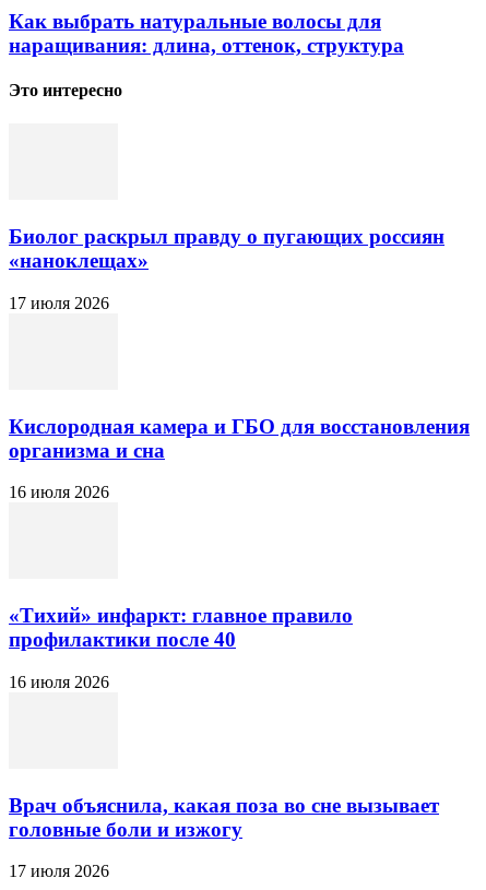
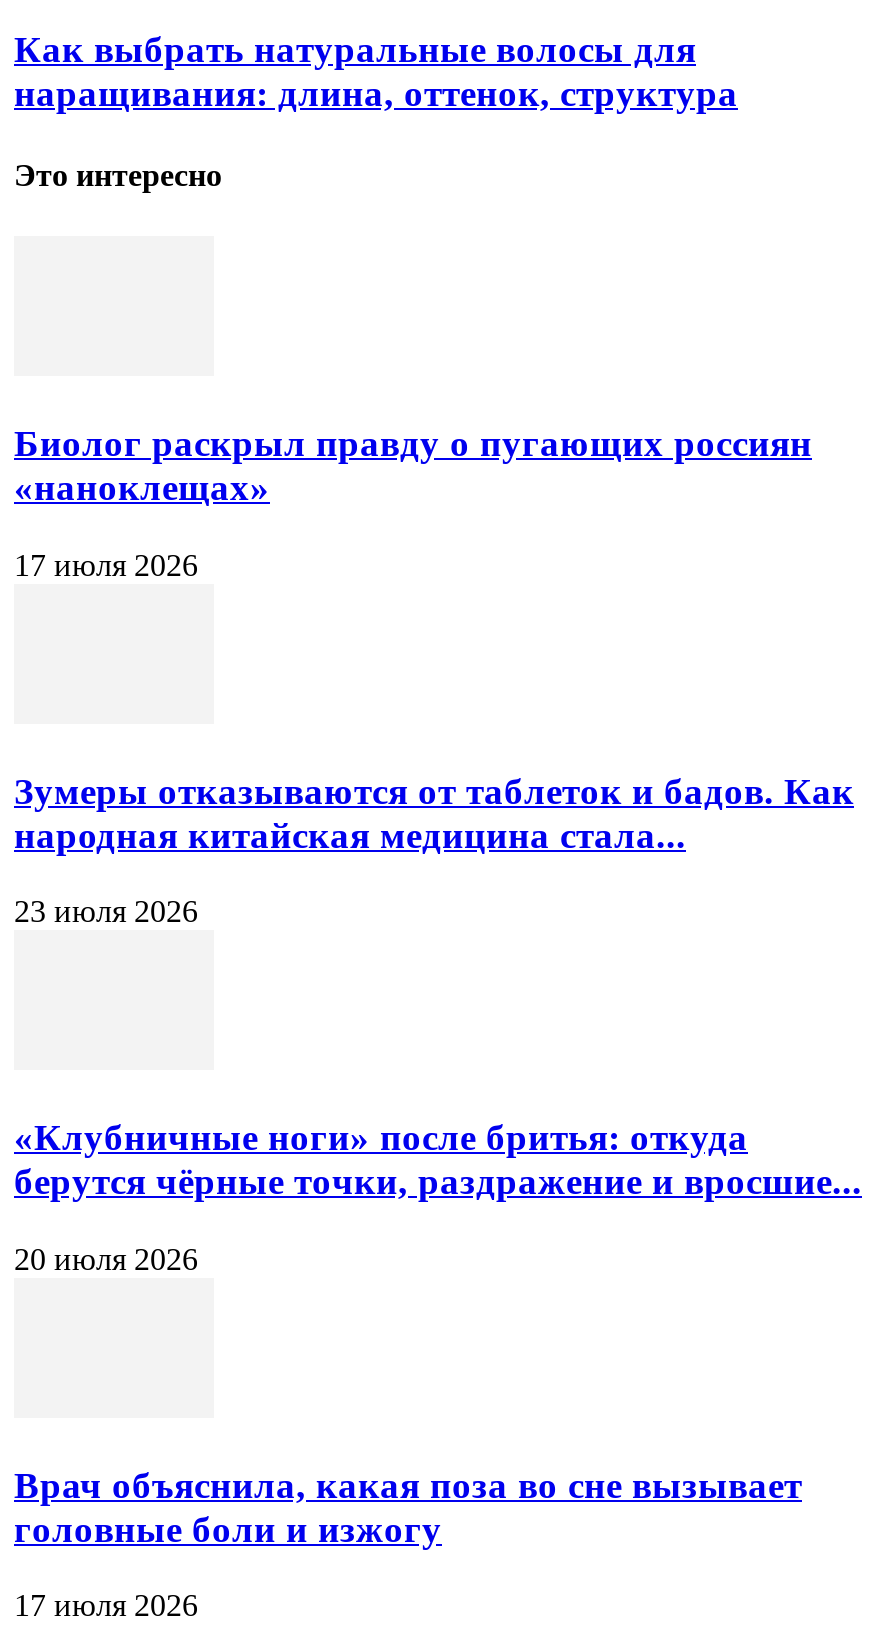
[9,415,470,461] Кислородная камера и ГБО для восстановления | организма и сна -> [14,769,854,855] Зумеры отказываются от таблеток и бадов. Как | народная китайская медицина стала...
[9,483,109,502] 16 июля 2026 -> [14,895,198,929] 23 июля 2026
[9,604,353,651] «Тихий» инфаркт: главное правило | профилактики после 40 -> [14,1116,862,1202] «Клубничные ноги» после бритья: откуда | берутся чёрные точки, раздражение и вросшие...
[9,672,109,691] 16 июля 2026 -> [14,1242,198,1276] 20 июля 2026

